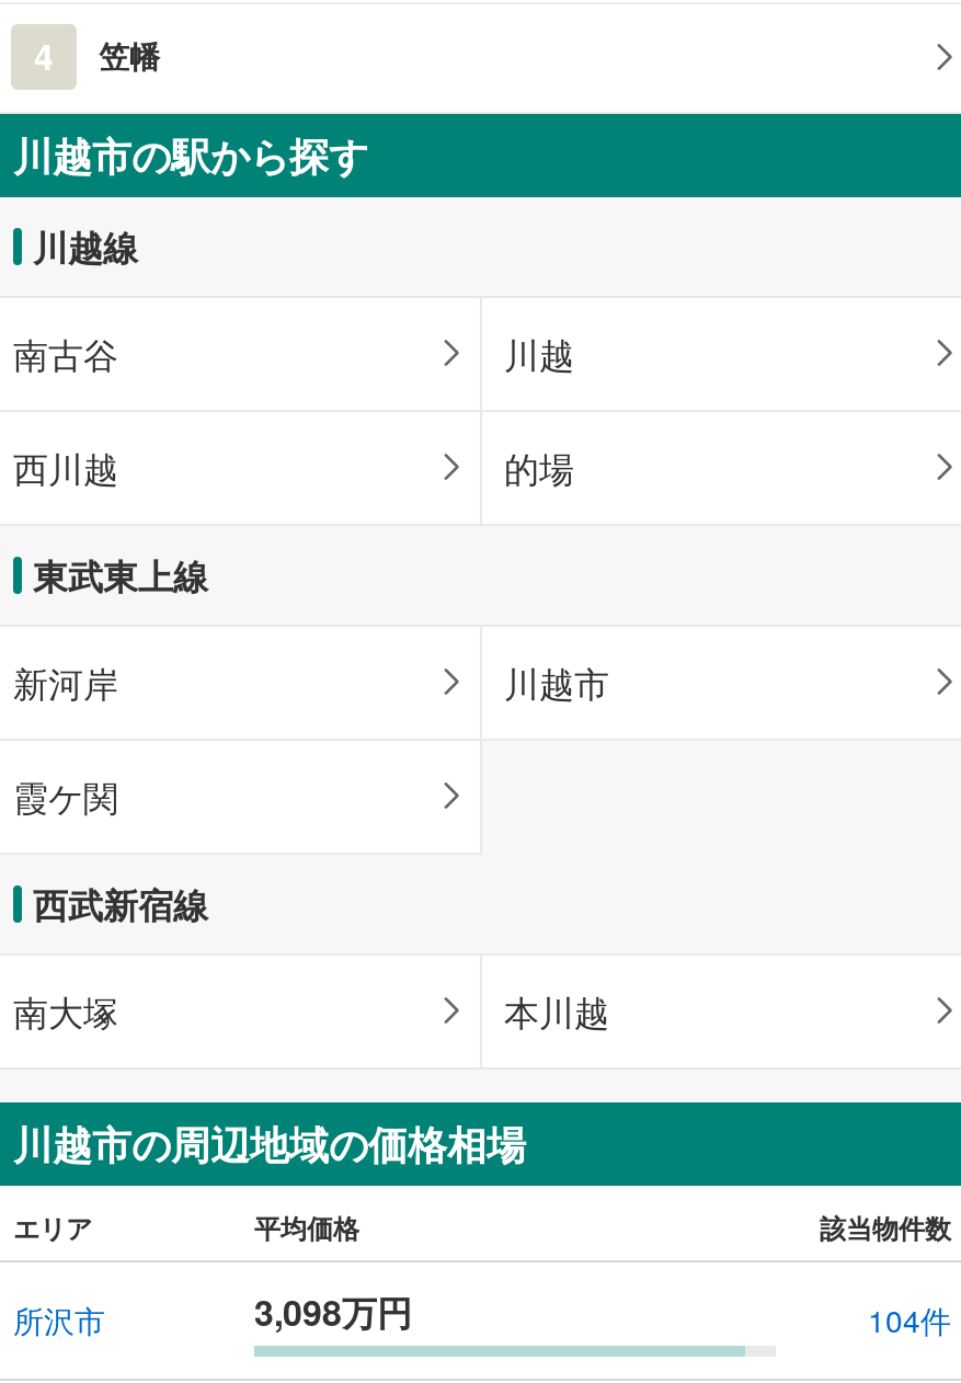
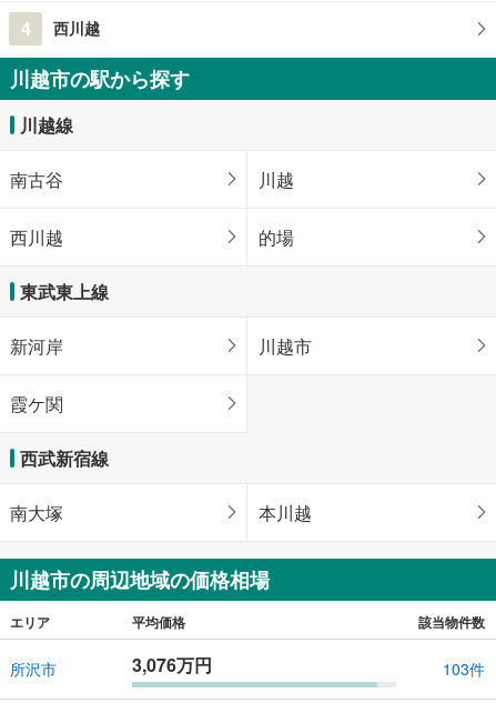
[99,34,160,77] 笠幡 -> [53,17,100,39] 西川越
[254,1286,412,1337] 3,098万円 -> [132,652,212,677] 3,076万円
[868,1298,951,1342] 104件 -> [443,658,485,680] 103件

